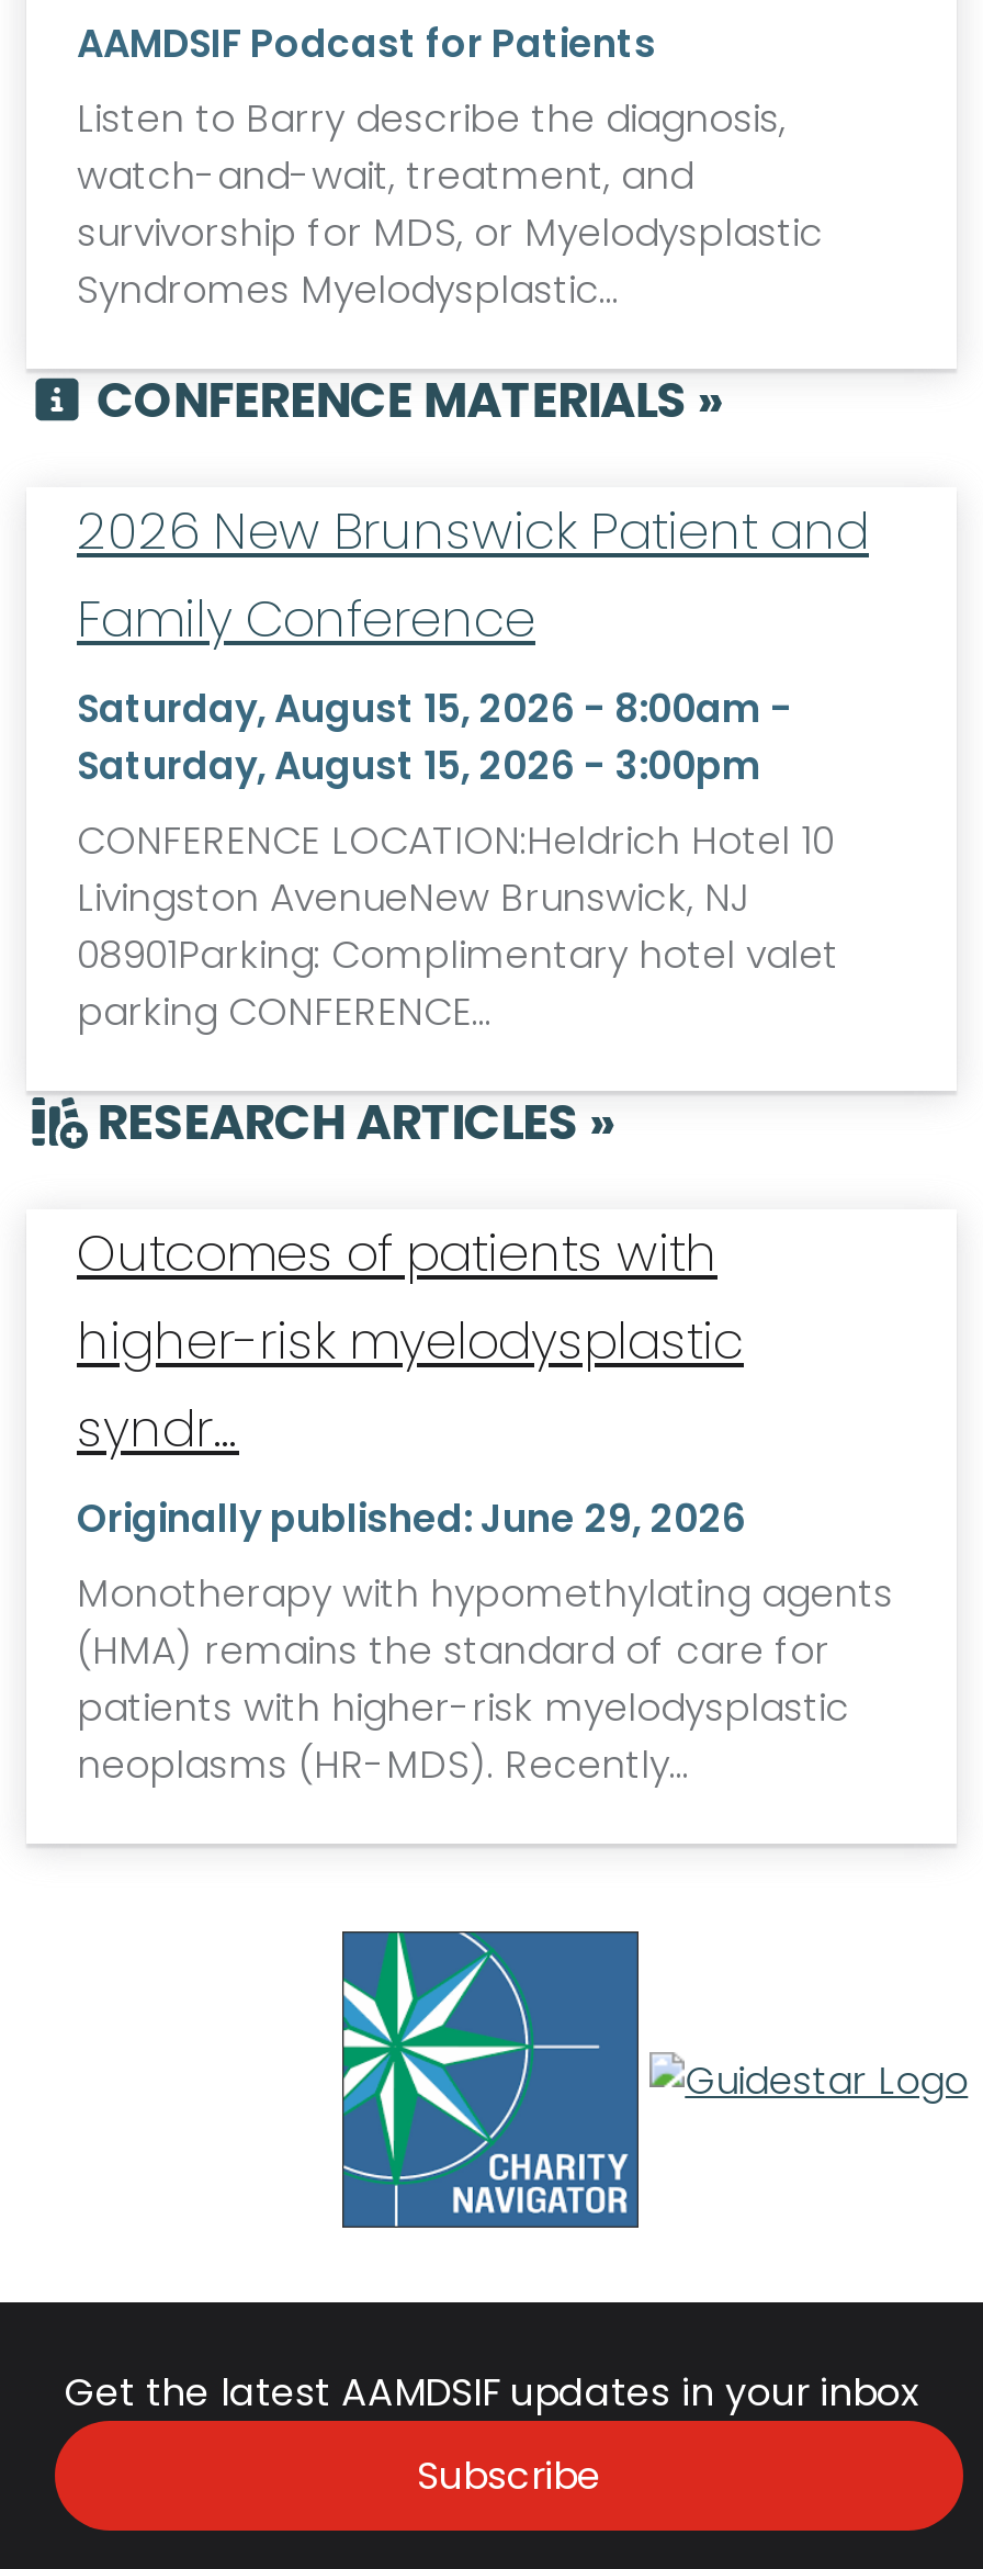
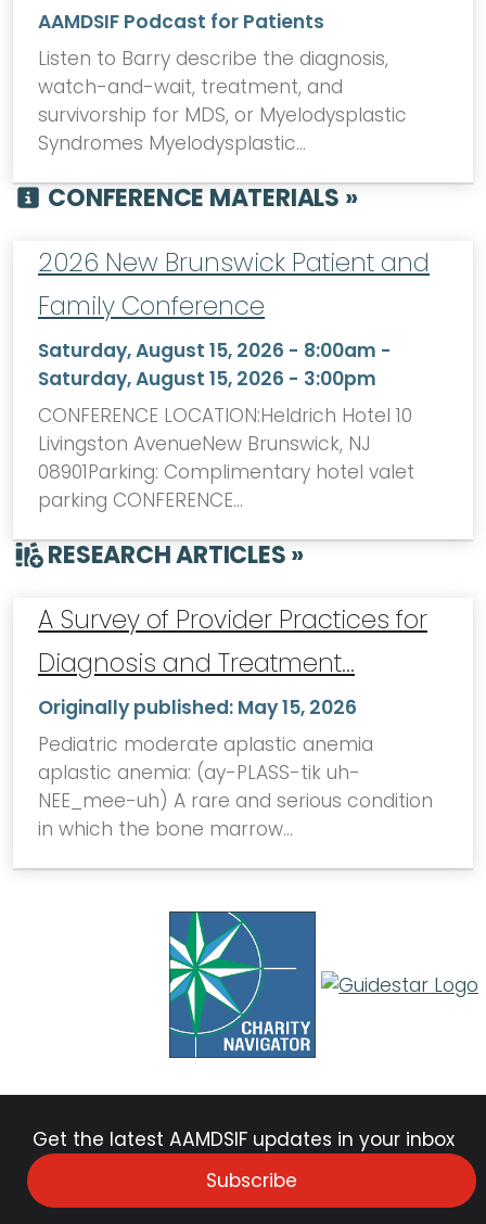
[77,1219,893,1792] Outcomes of patients with | higher-risk myelodysplastic | syndr… | Originally published: June 29, 2026 | Monotherapy with hypomethylating agents | (HMA) remains the standard of care for | patients with higher-risk myelodysplastic | neoplasms (HR-MDS). Recently… -> [38,603,433,842] A Survey of Provider Practices for | Diagnosis and Treatment… | Originally published: May 15, 2026 | Pediatric moderate aplastic anemia | aplastic anemia: (ay-PLASS-tik uh- | NEE_mee-uh) A rare and serious condition | in which the bone marrow…

